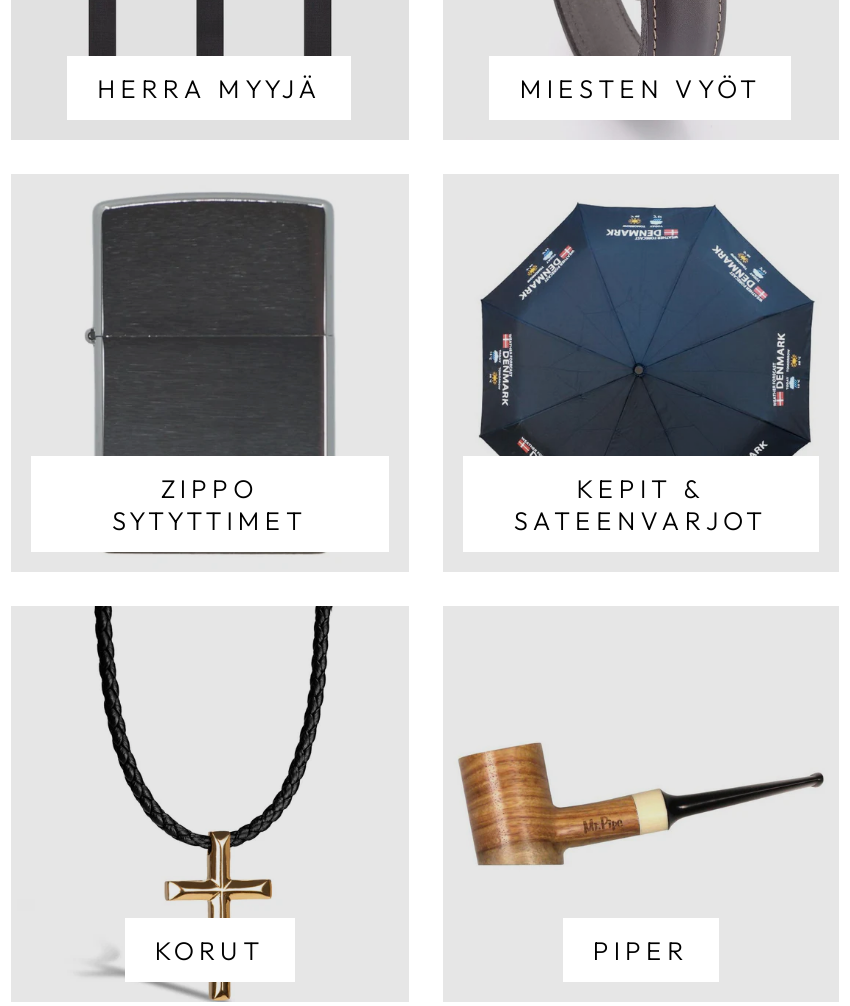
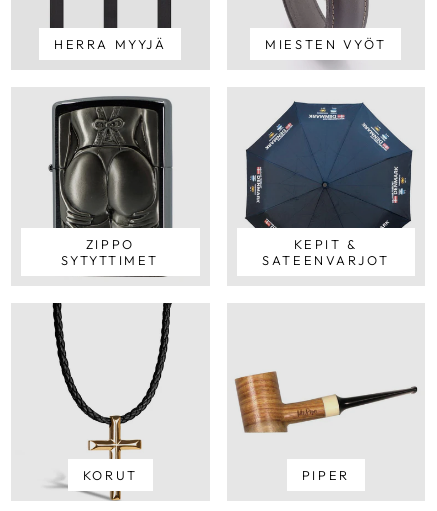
[97,196,329,456] [image] -> [51,97,171,228] [image]

